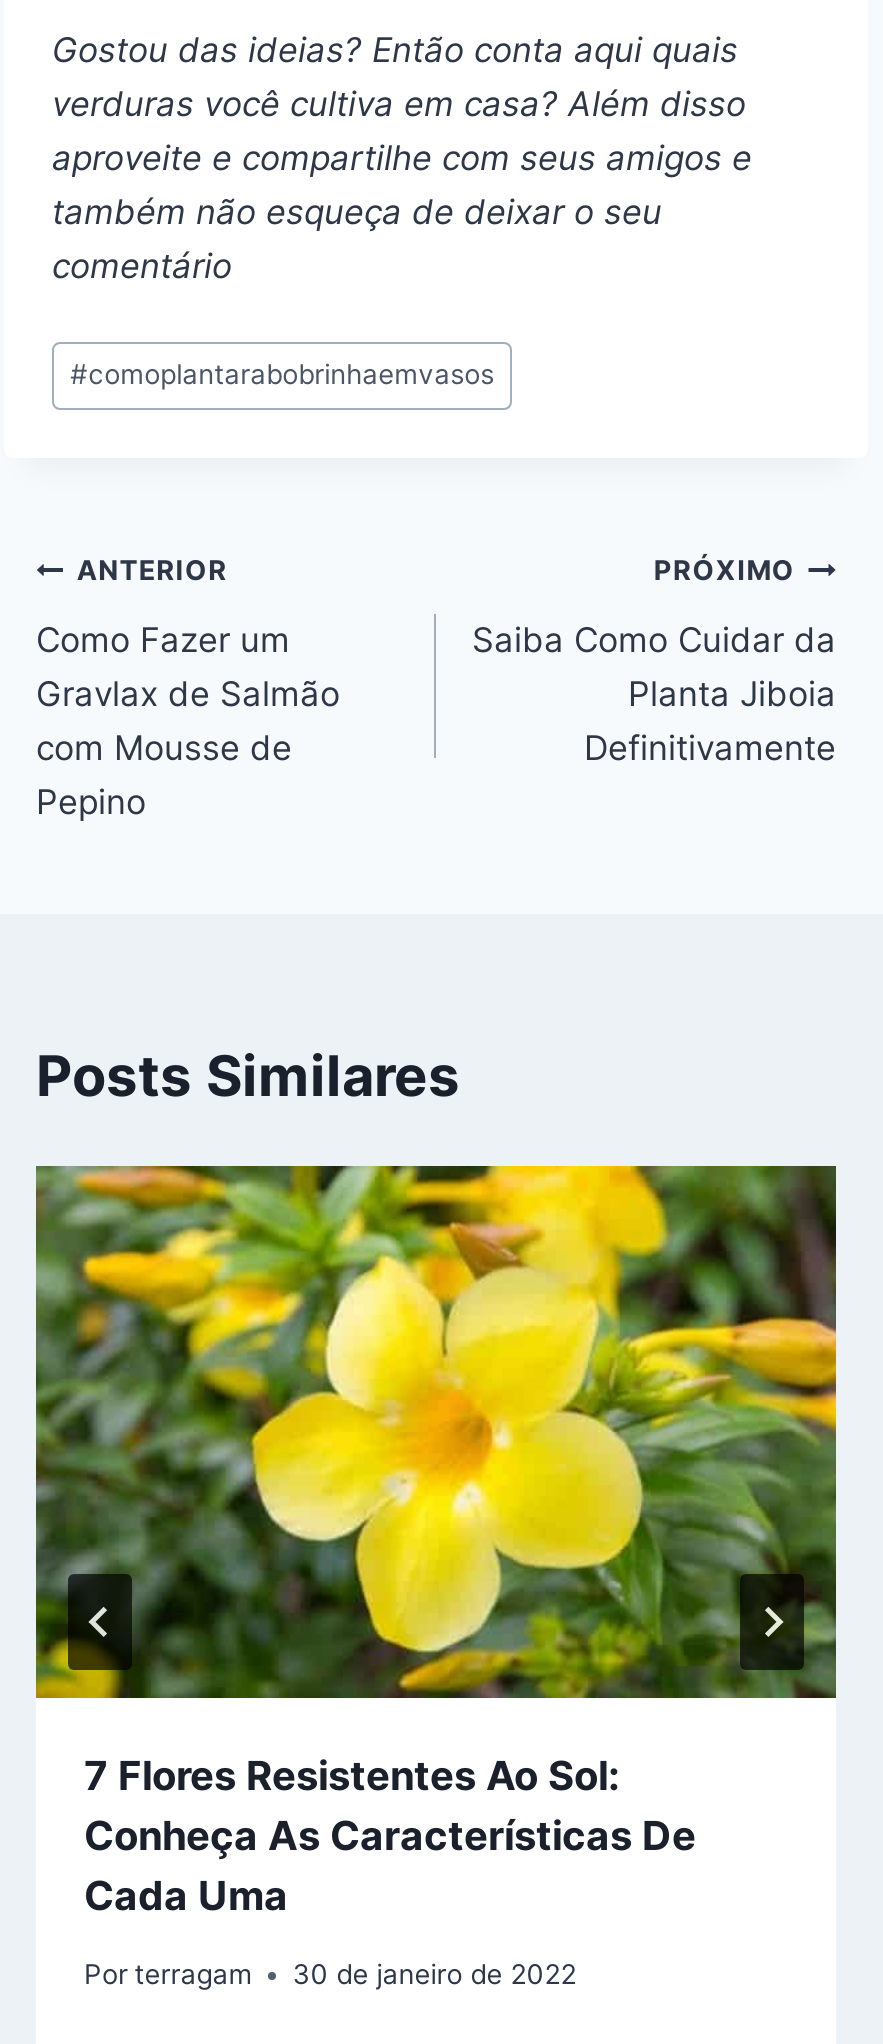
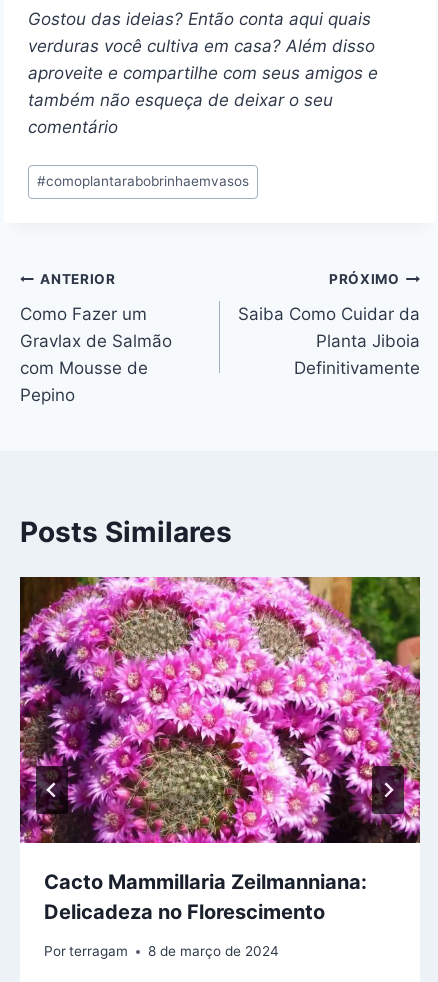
[34,1164,838,1921] [image] | 7 Flores Resistentes Ao Sol: | Conheça As Características De | Cada Uma -> [19,576,421,924] [image] | Cacto Mammillaria Zeilmanniana: | Delicadeza no Florescimento
[84,1958,576,1990] Por terragam 30 de janeiro de 2022 -> [44,943,279,959] Por terragam 8 de março de 2024

